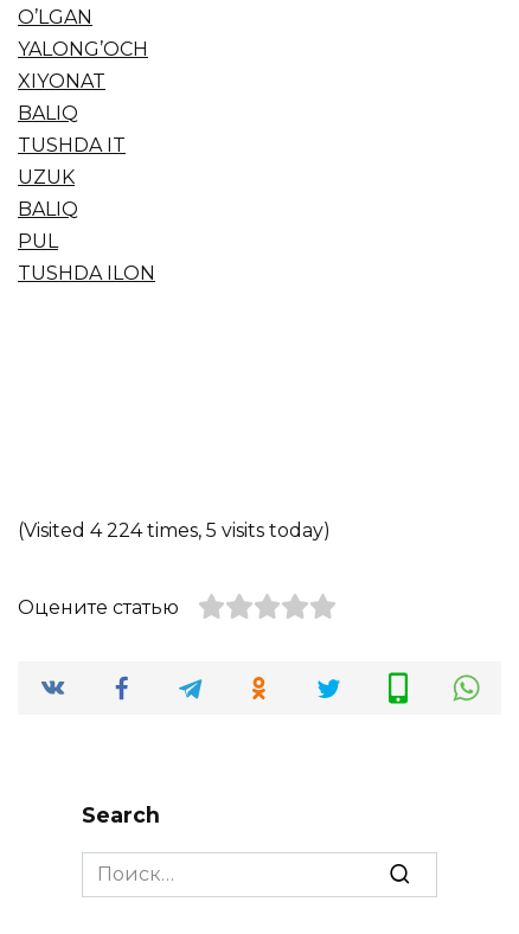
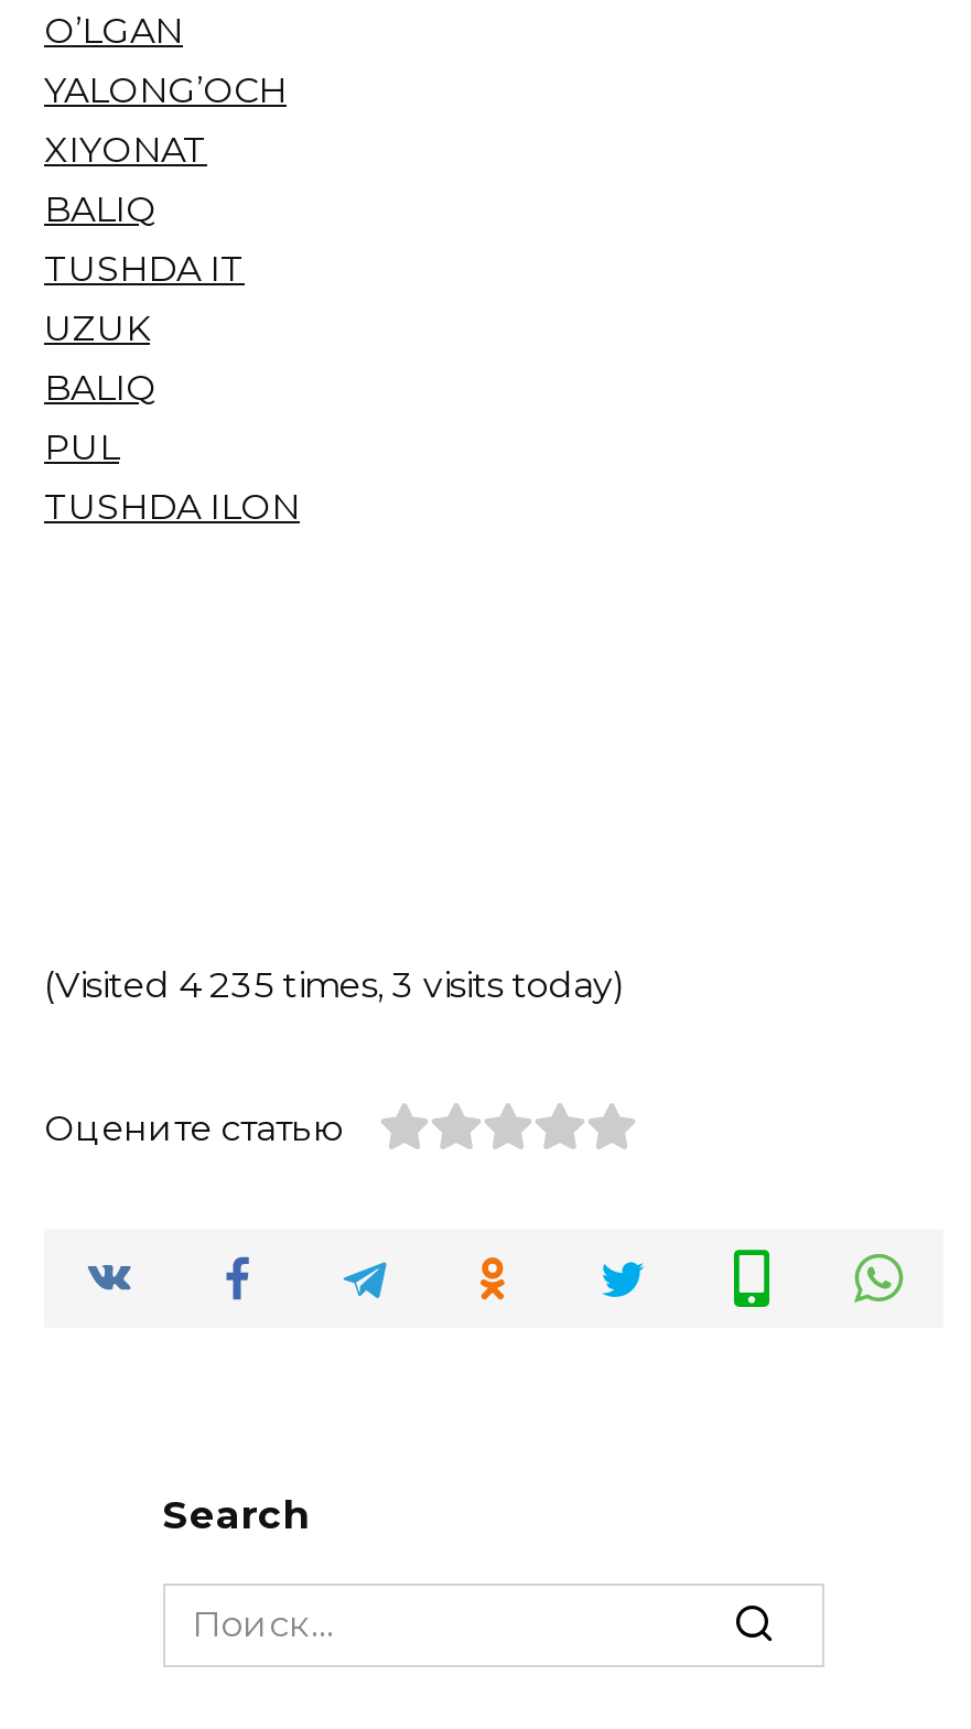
[18,519,331,542] (Visited 4 224 times, 5 visits today) -> [44,964,626,1006] (Visited 4 235 times, 3 visits today)

